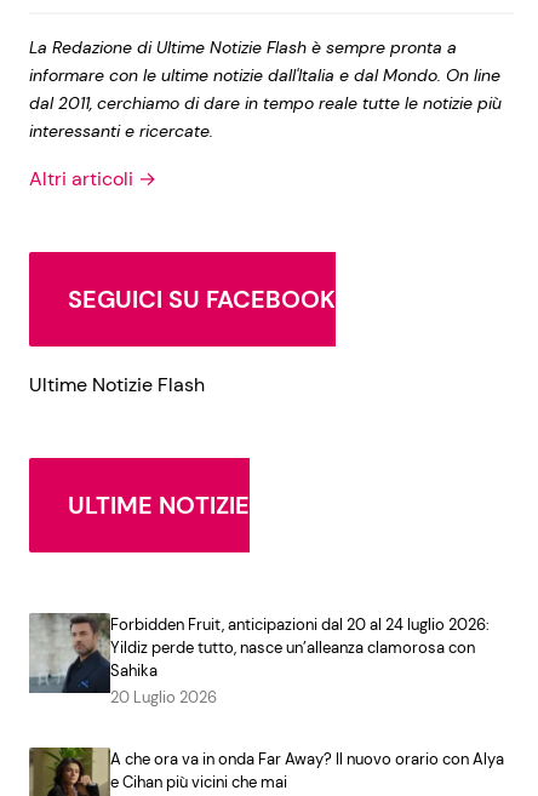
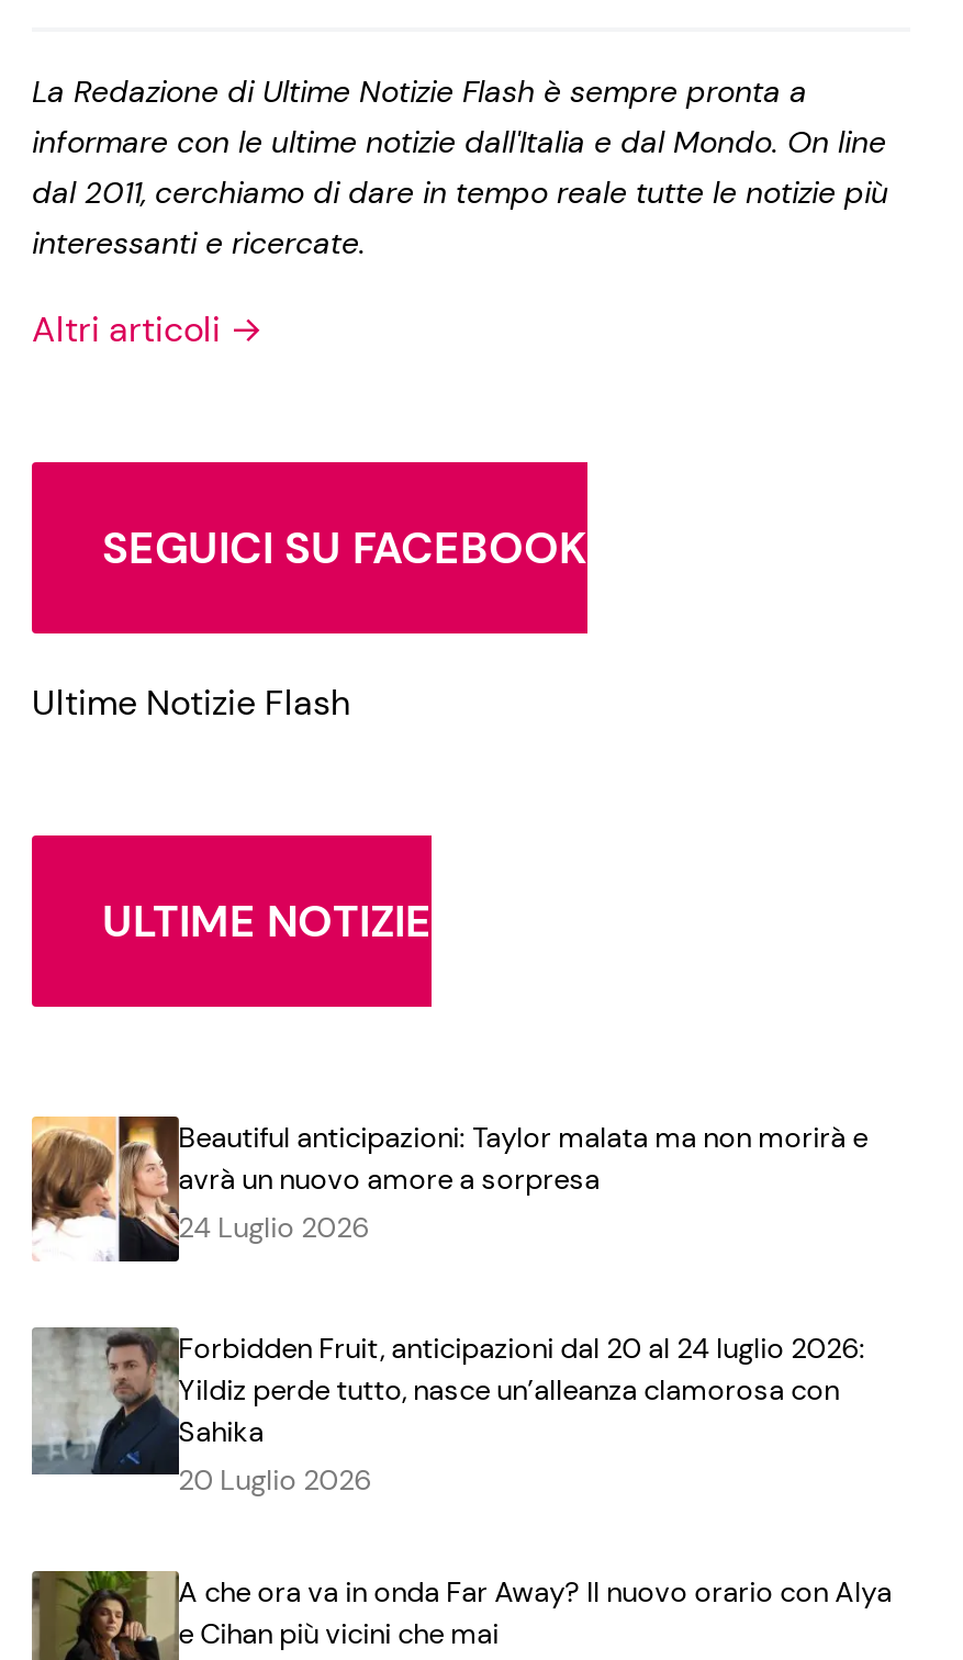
none -> [32,1114,868,1261] [image] | Beautiful anticipazioni: Taylor malata ma non morirà e | avrà un nuovo amore a sorpresa | 24 Luglio 2026

